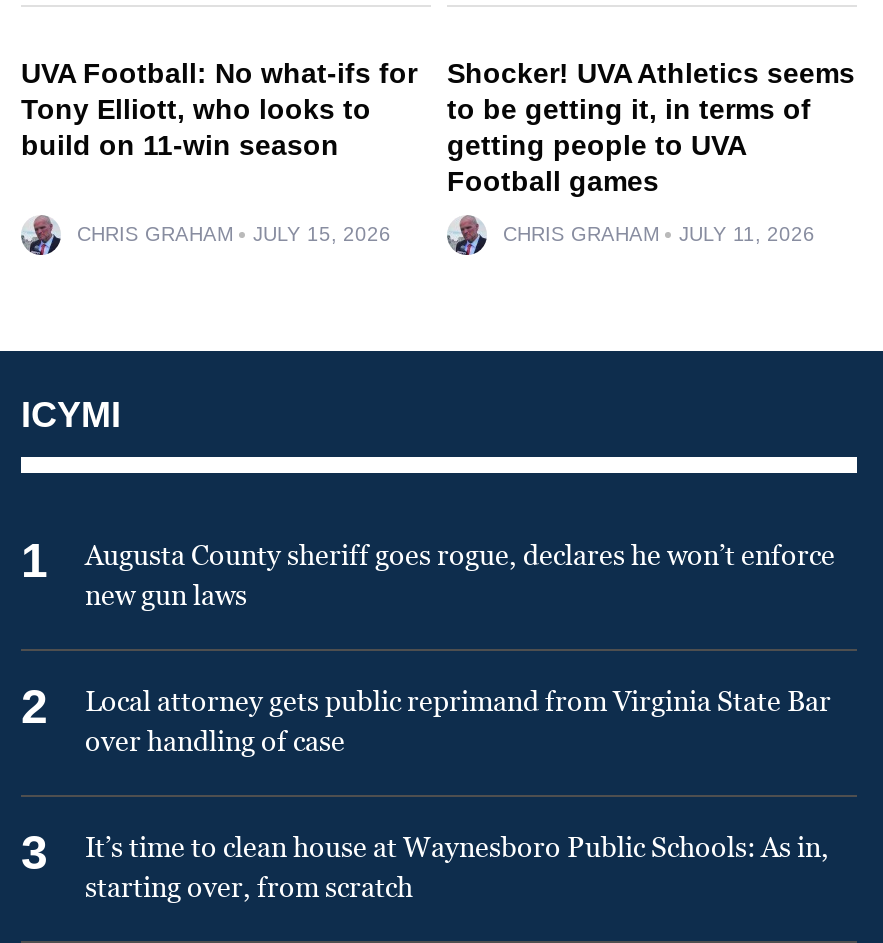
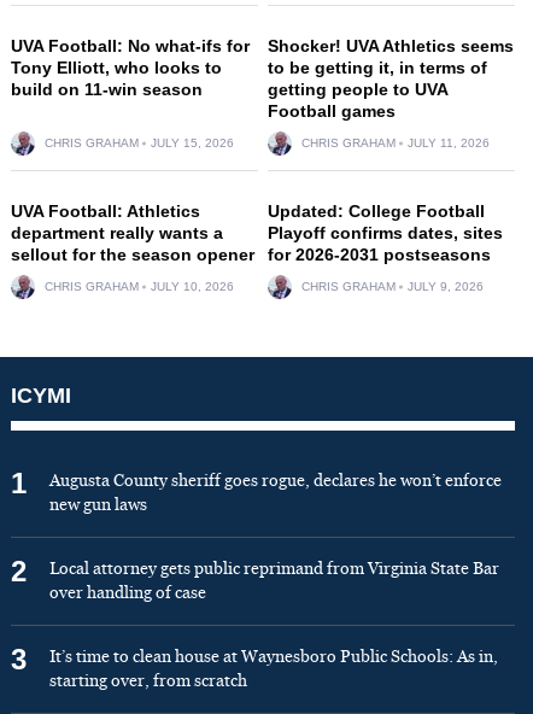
none -> [11,201,254,293] UVA Football: Athletics | department really wants a | sellout for the season opener | CHRIS GRAHAM | JULY 10, 2026
none -> [268,201,503,293] Updated: College Football | Playoff confirms dates, sites | for 2026-2031 postseasons | CHRIS GRAHAM | JULY 9, 2026

